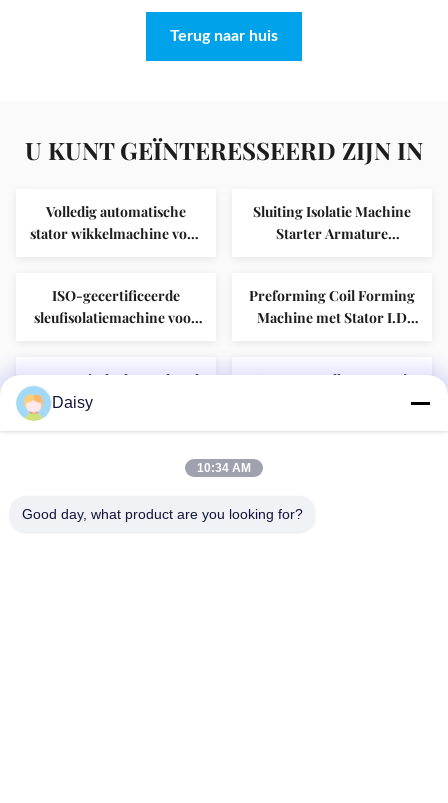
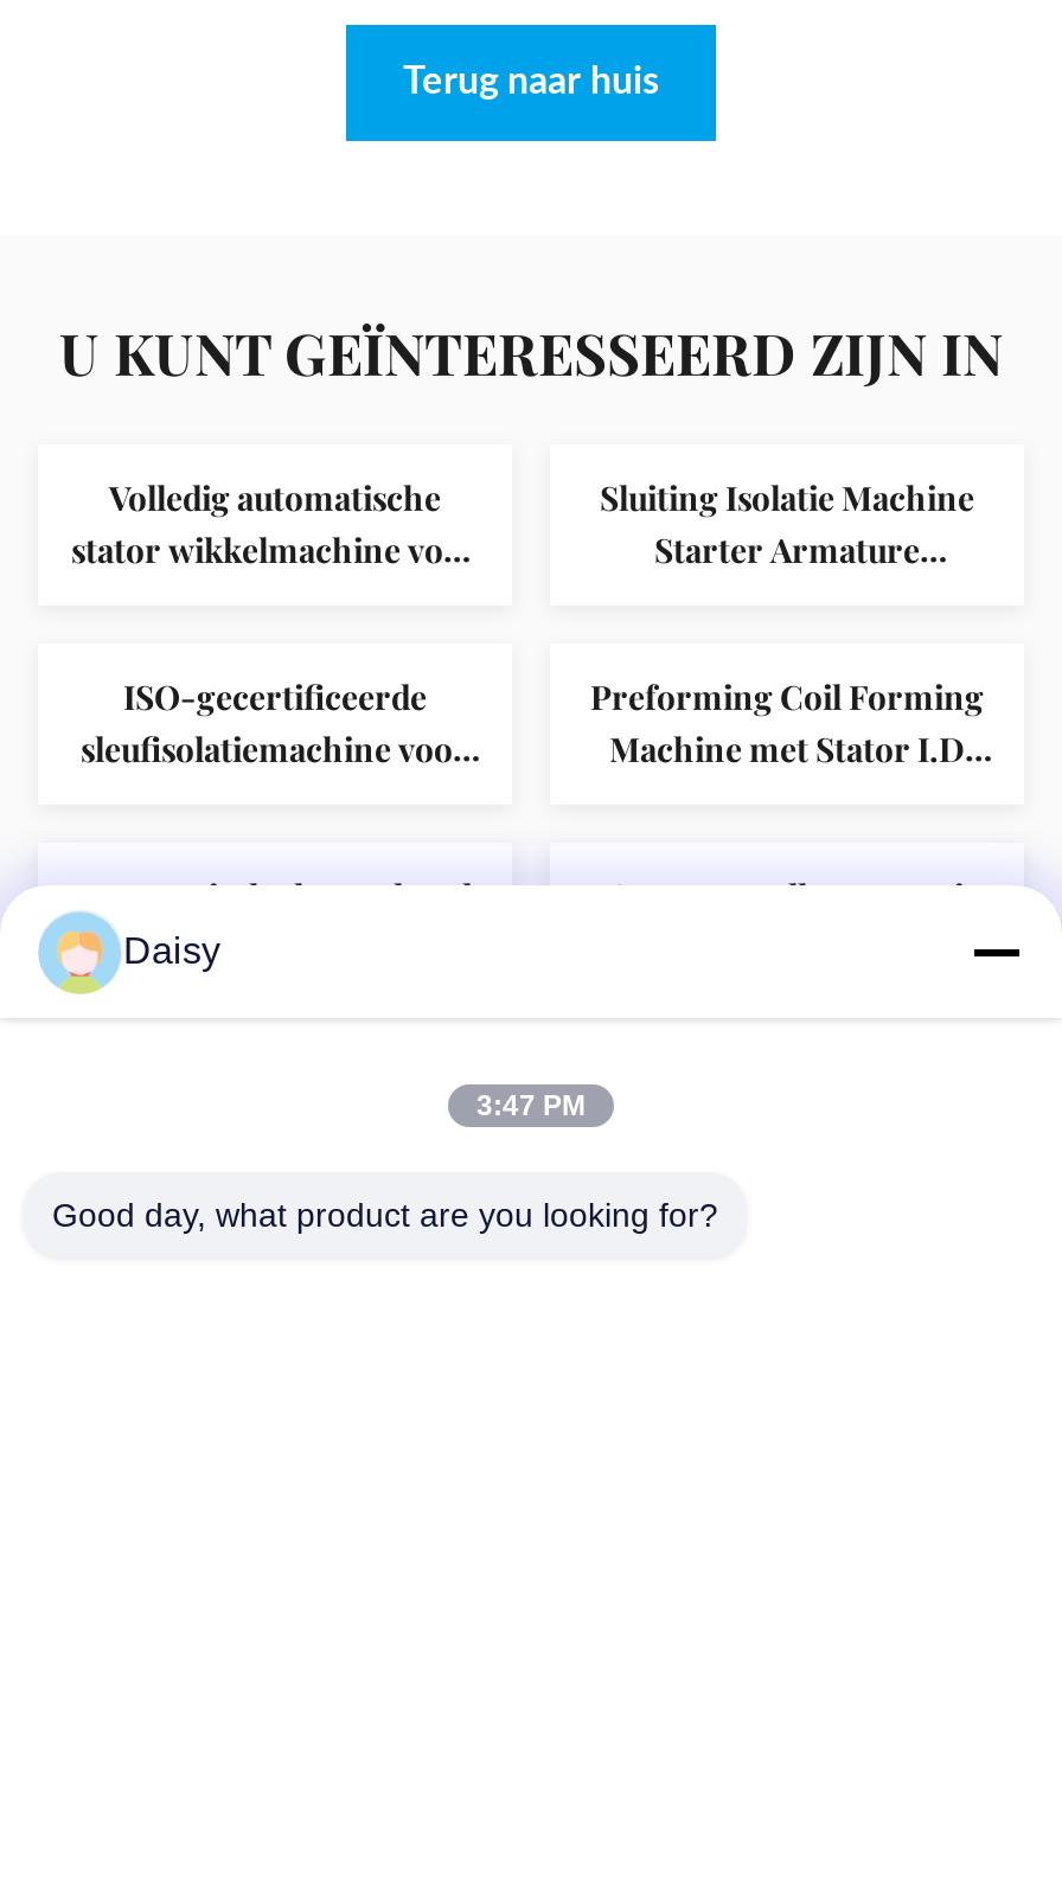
[197,461,251,475] 10:34 AM -> [476,1089,586,1122] 3:47 PM

